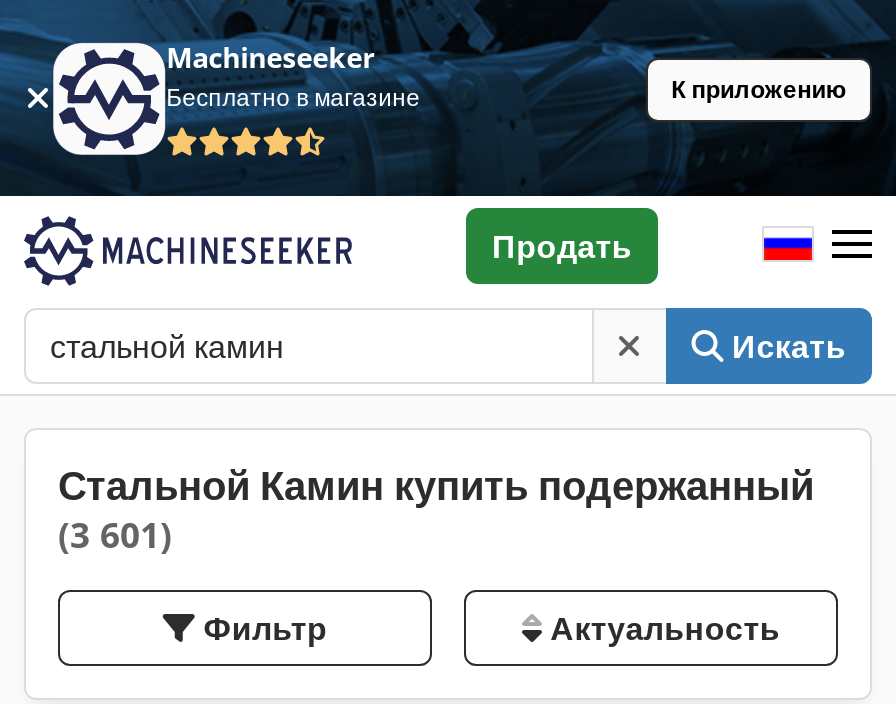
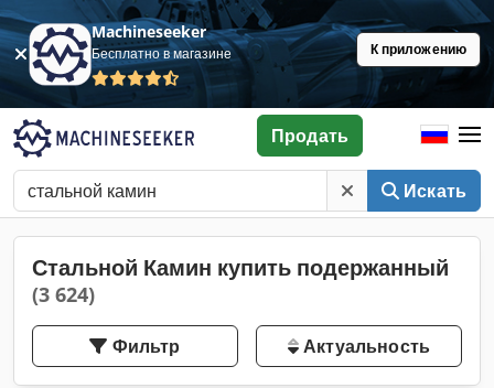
[58,510,172,558] (3 601) -> [32,281,95,308] (3 624)

